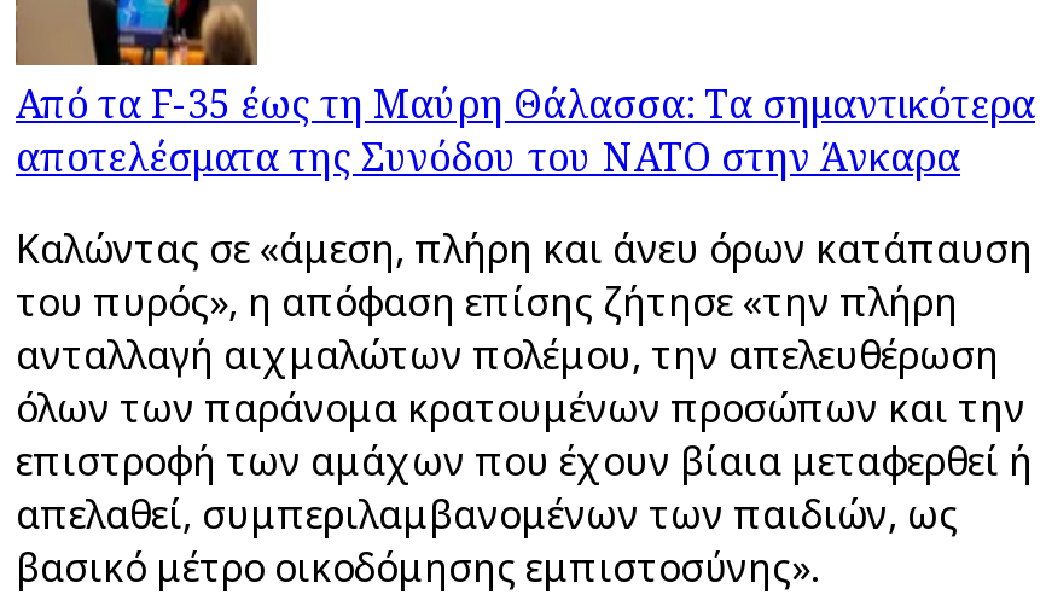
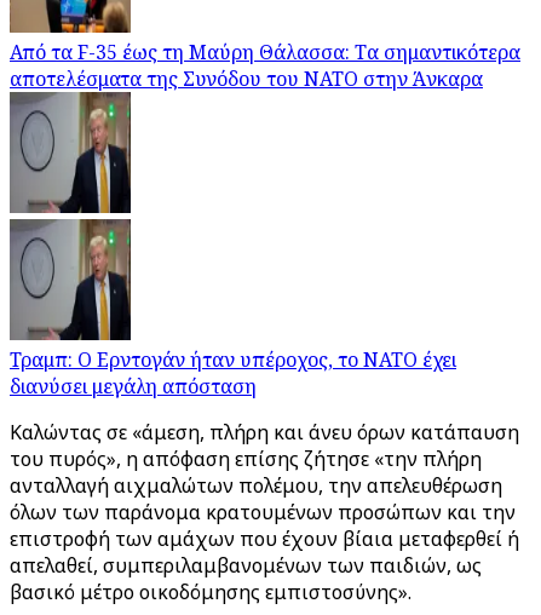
none -> [10,96,456,400] [image] | Τραμπ: Ο Ερντογάν ήταν υπέροχος, το ΝΑΤΟ έχει | διανύσει μεγάλη απόσταση

